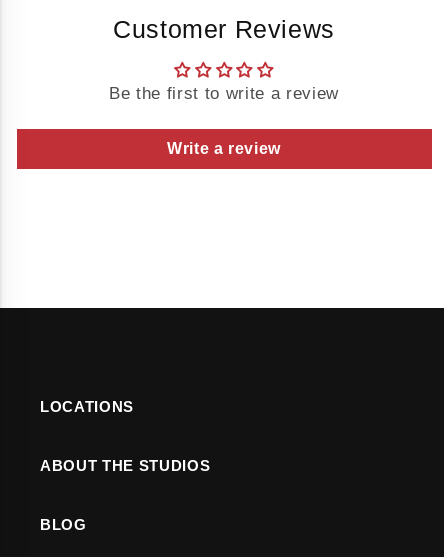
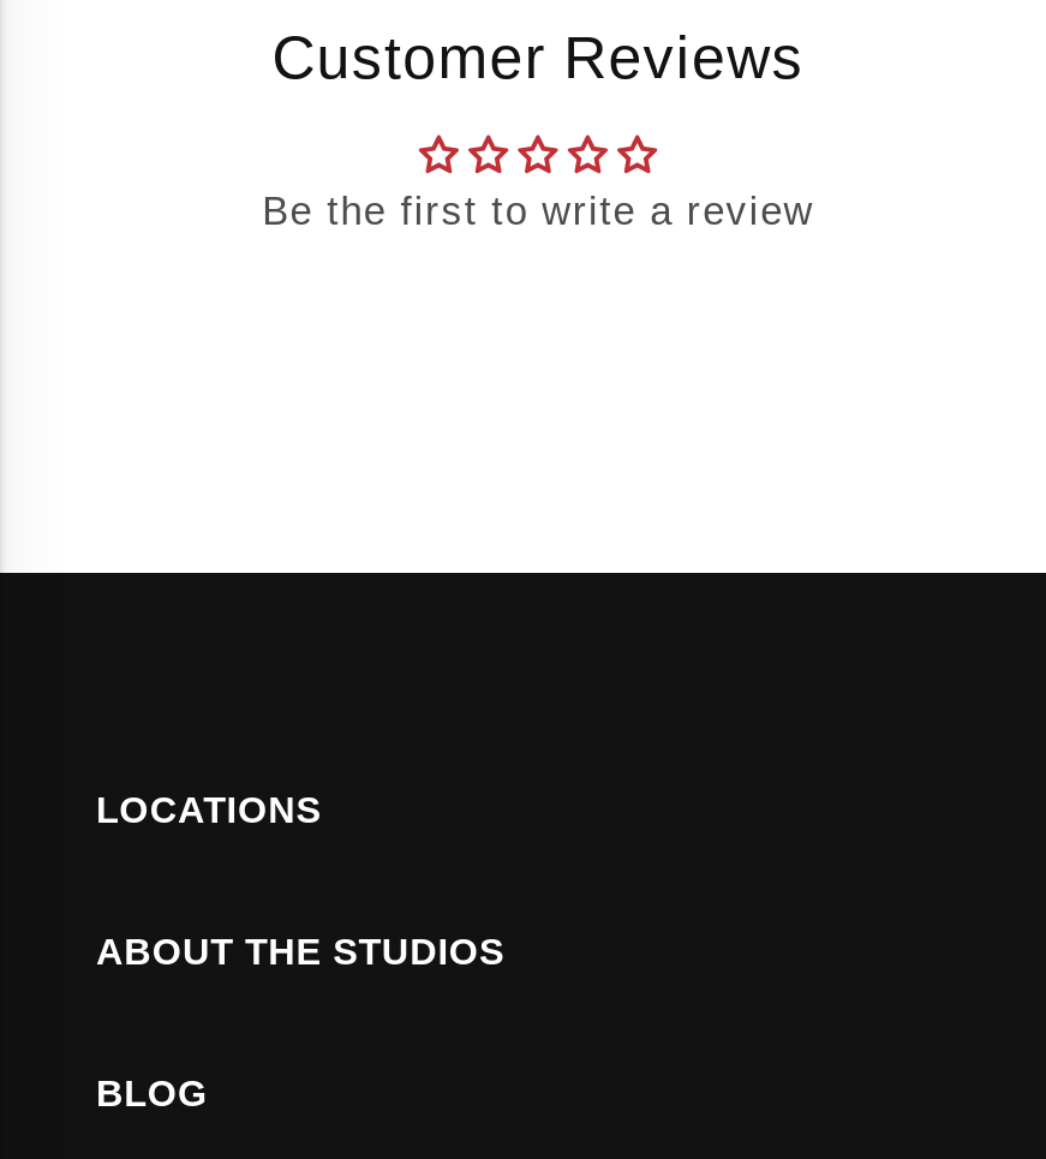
[167,140,281,157] Write a review -> none

